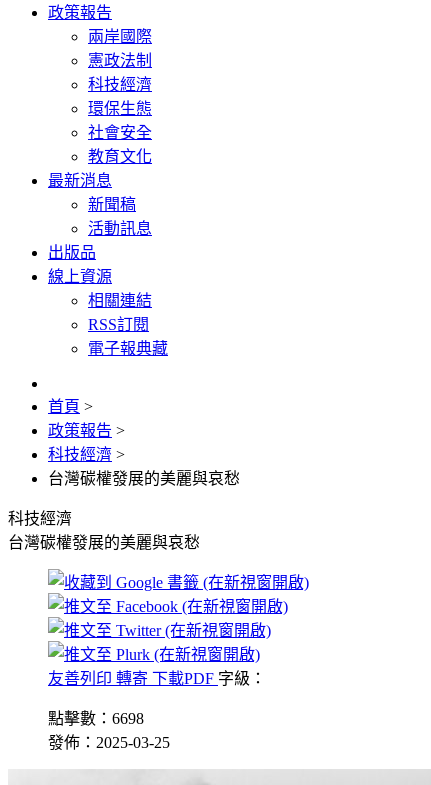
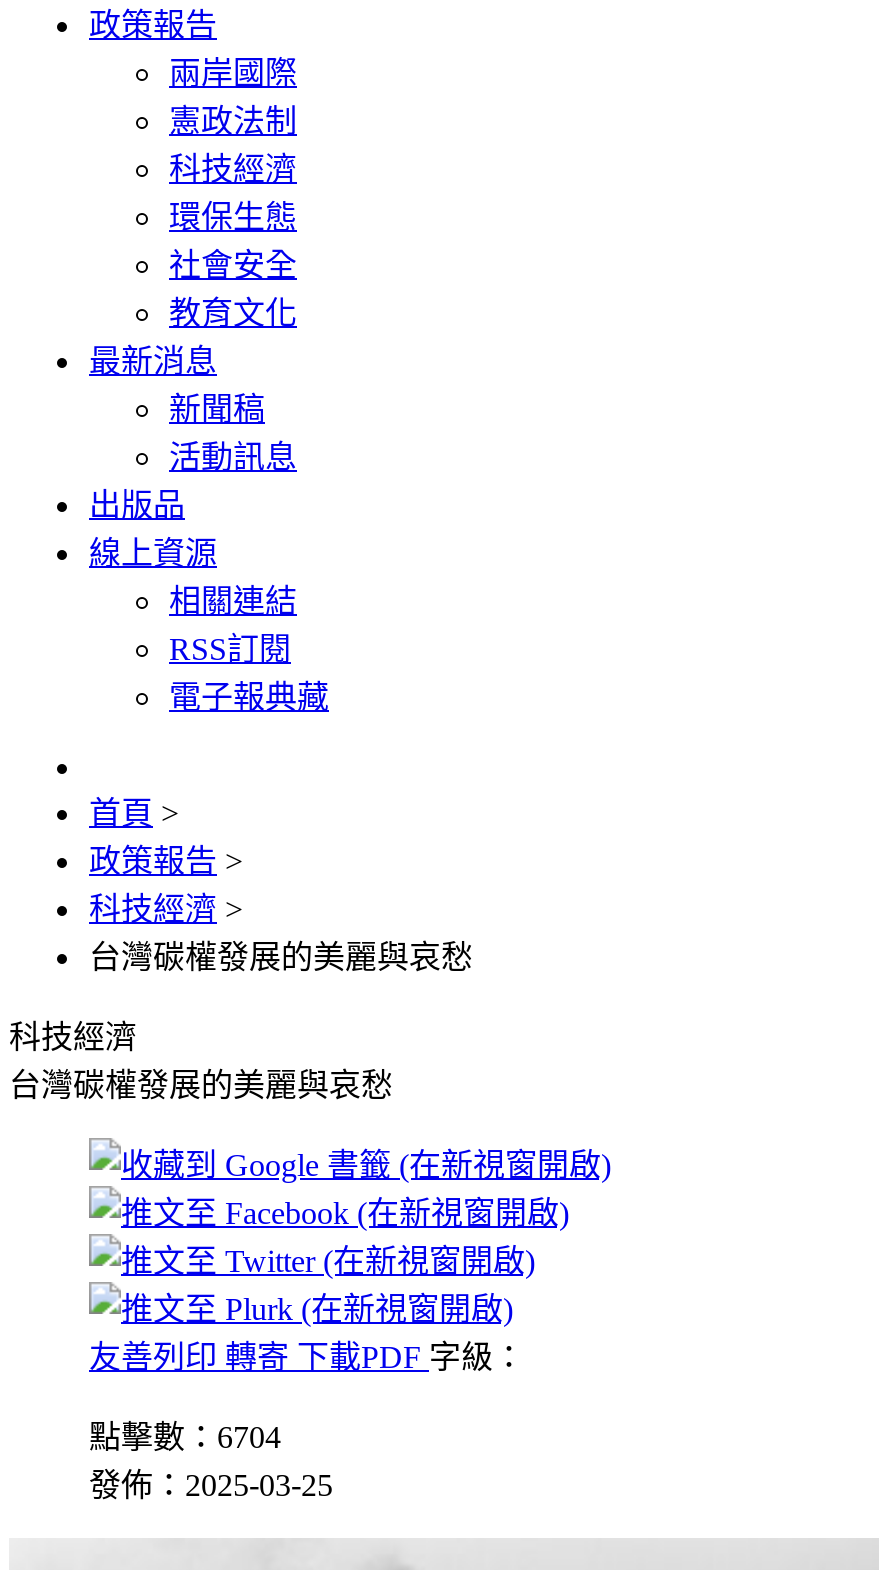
[48,710,144,727] 點擊數：6698 -> [89,1420,281,1454] 點擊數：6704

